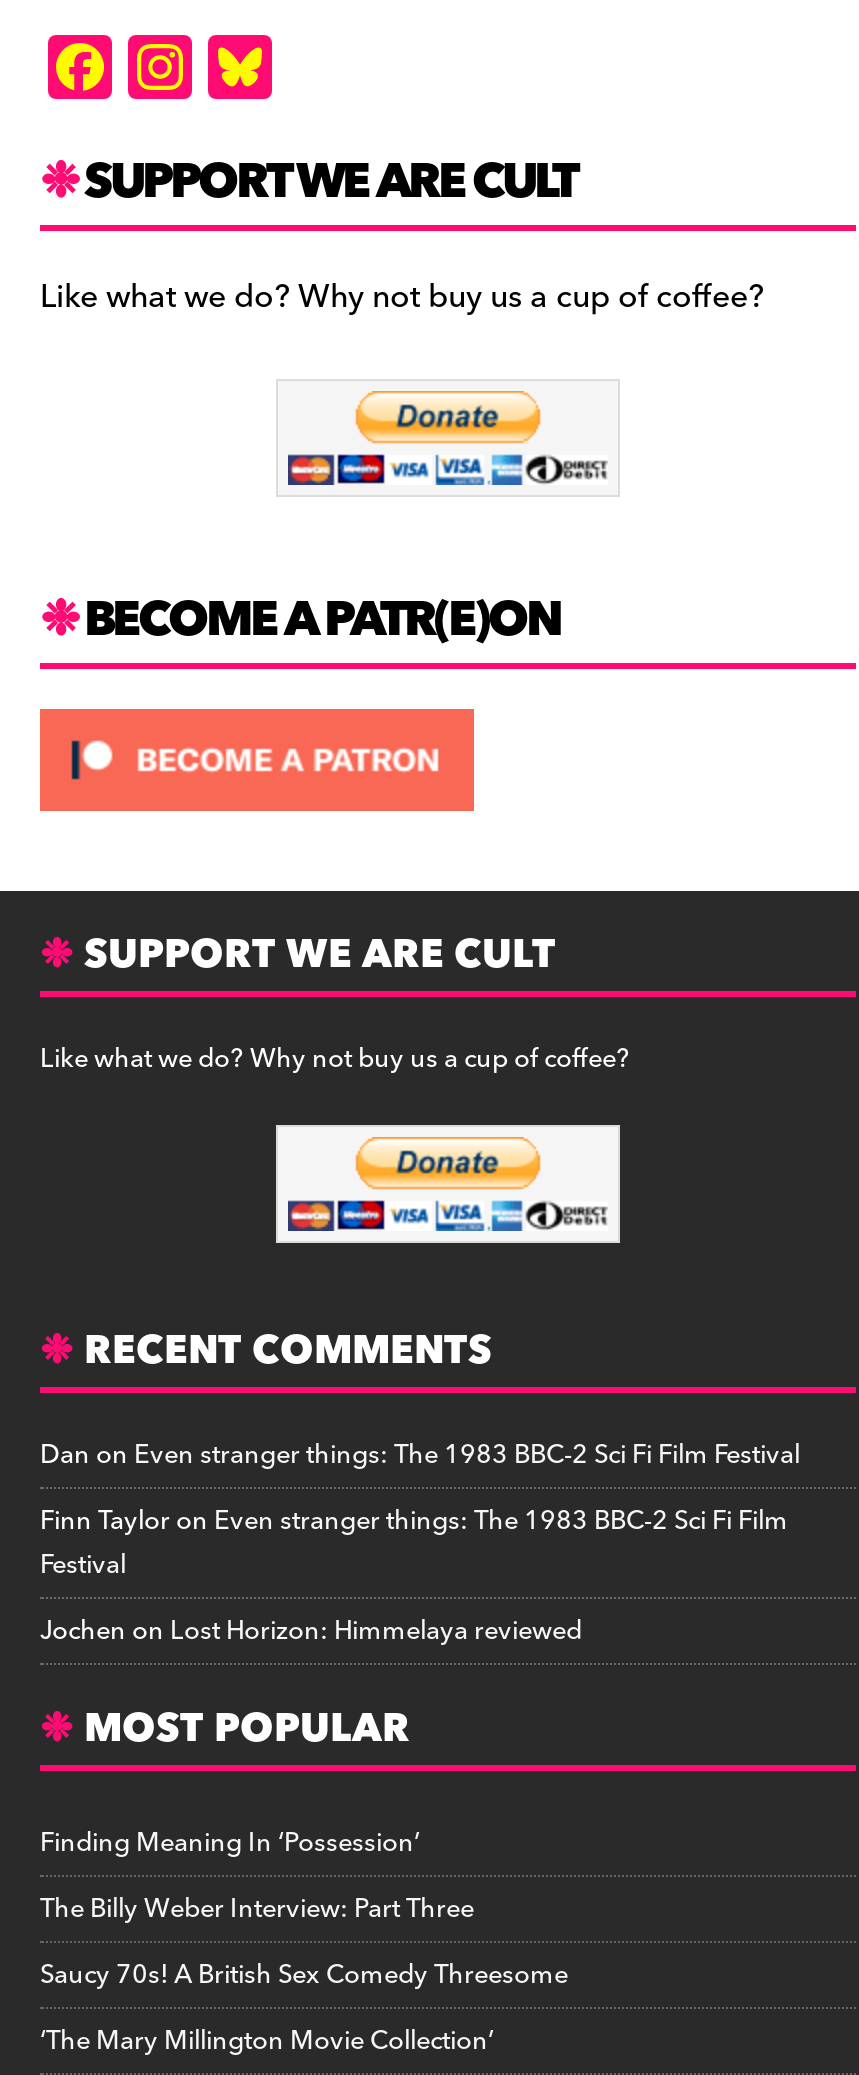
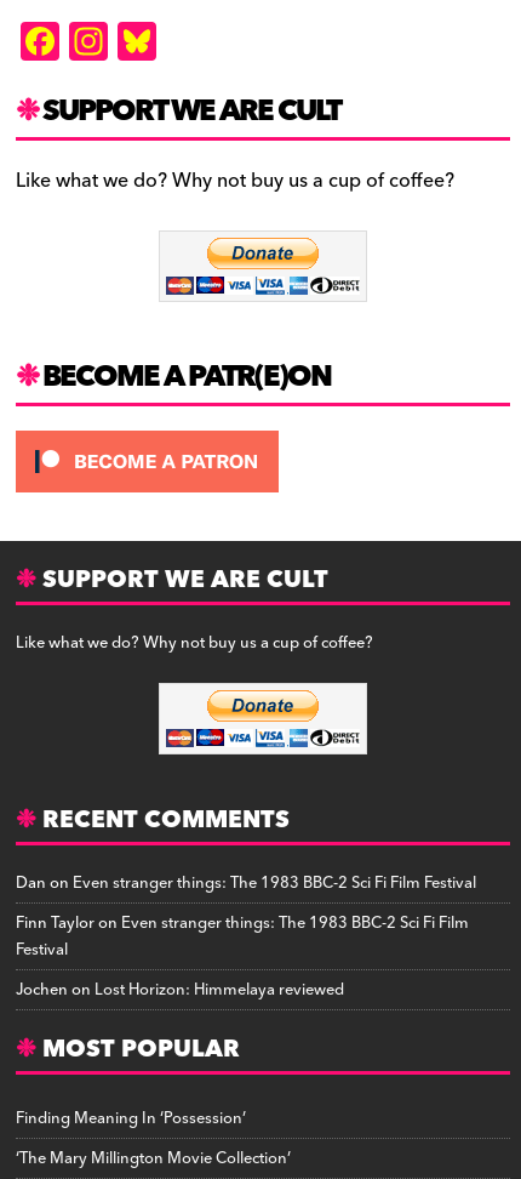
[40,1886,568,1996] The Billy Weber Interview: Part Three | Saucy 70s! A British Sex Comedy Threesome -> none

